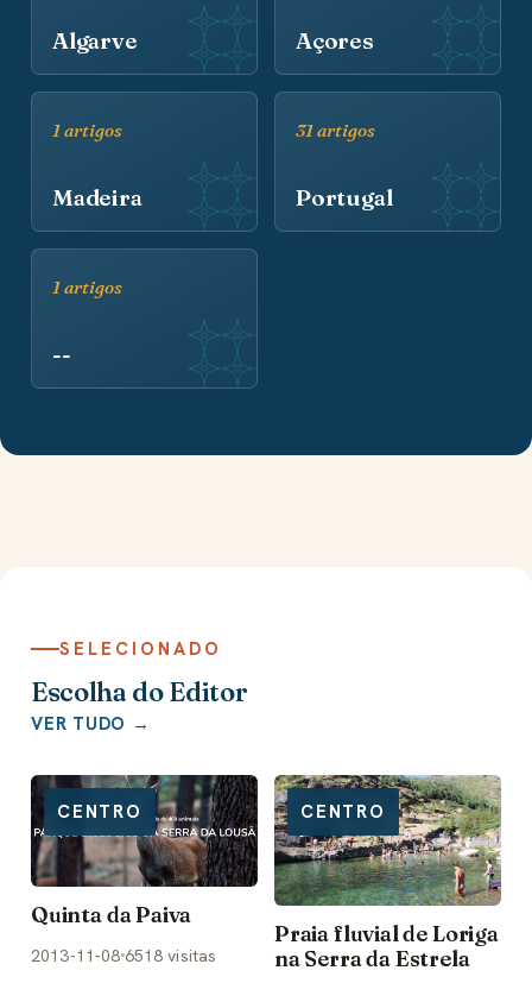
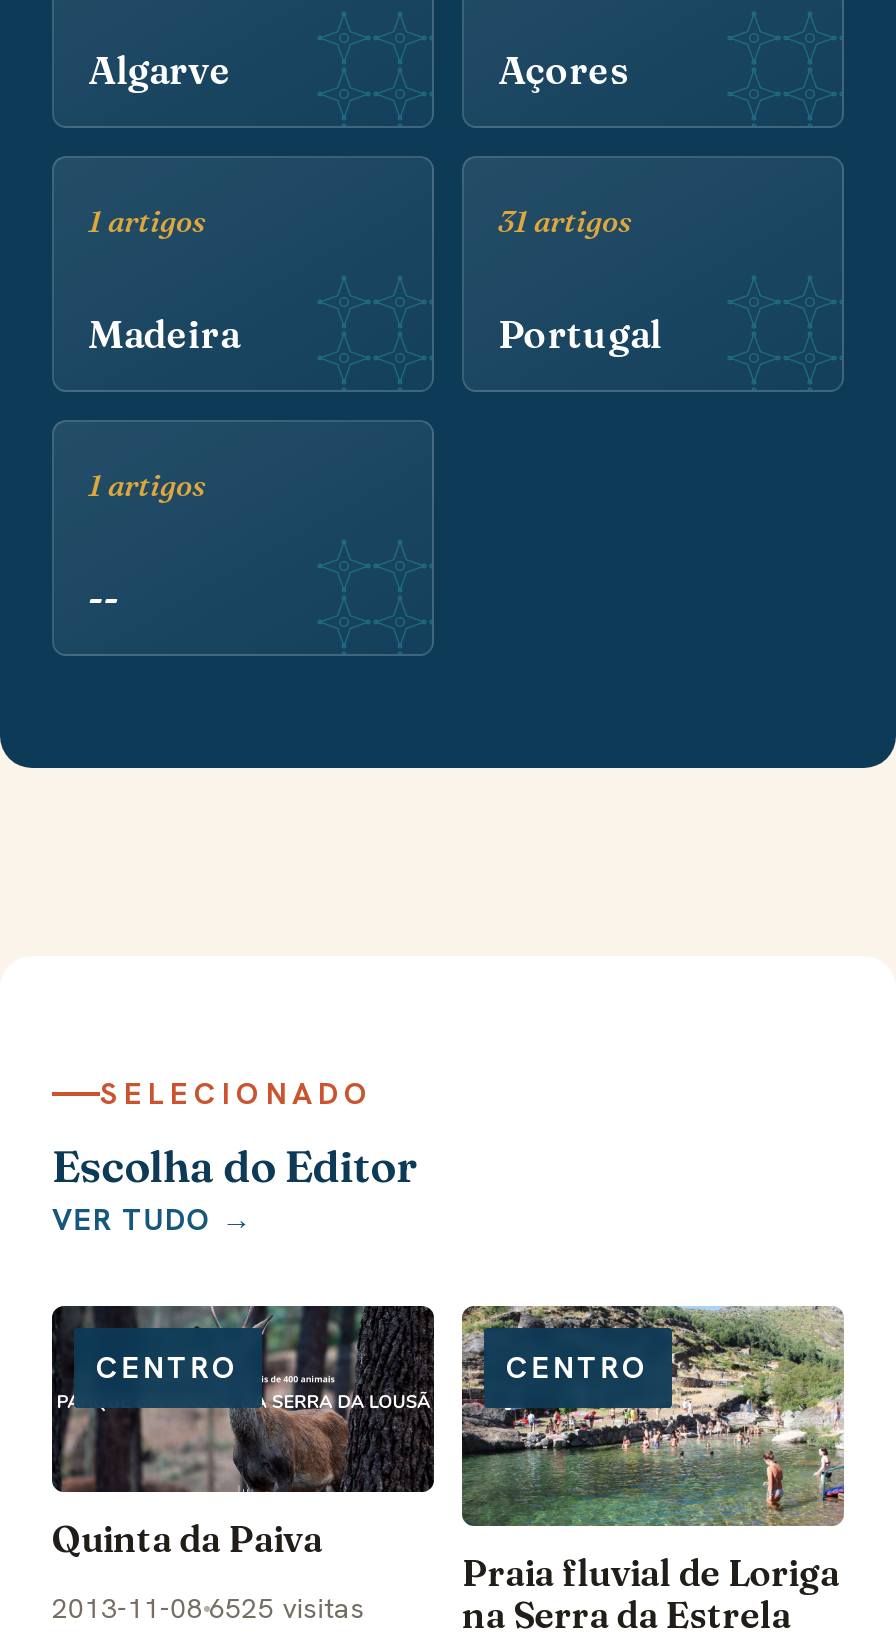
[31,945,216,966] 2013-11-08 6518 visitas -> [52,1590,365,1626] 2013-11-08 6525 visitas

